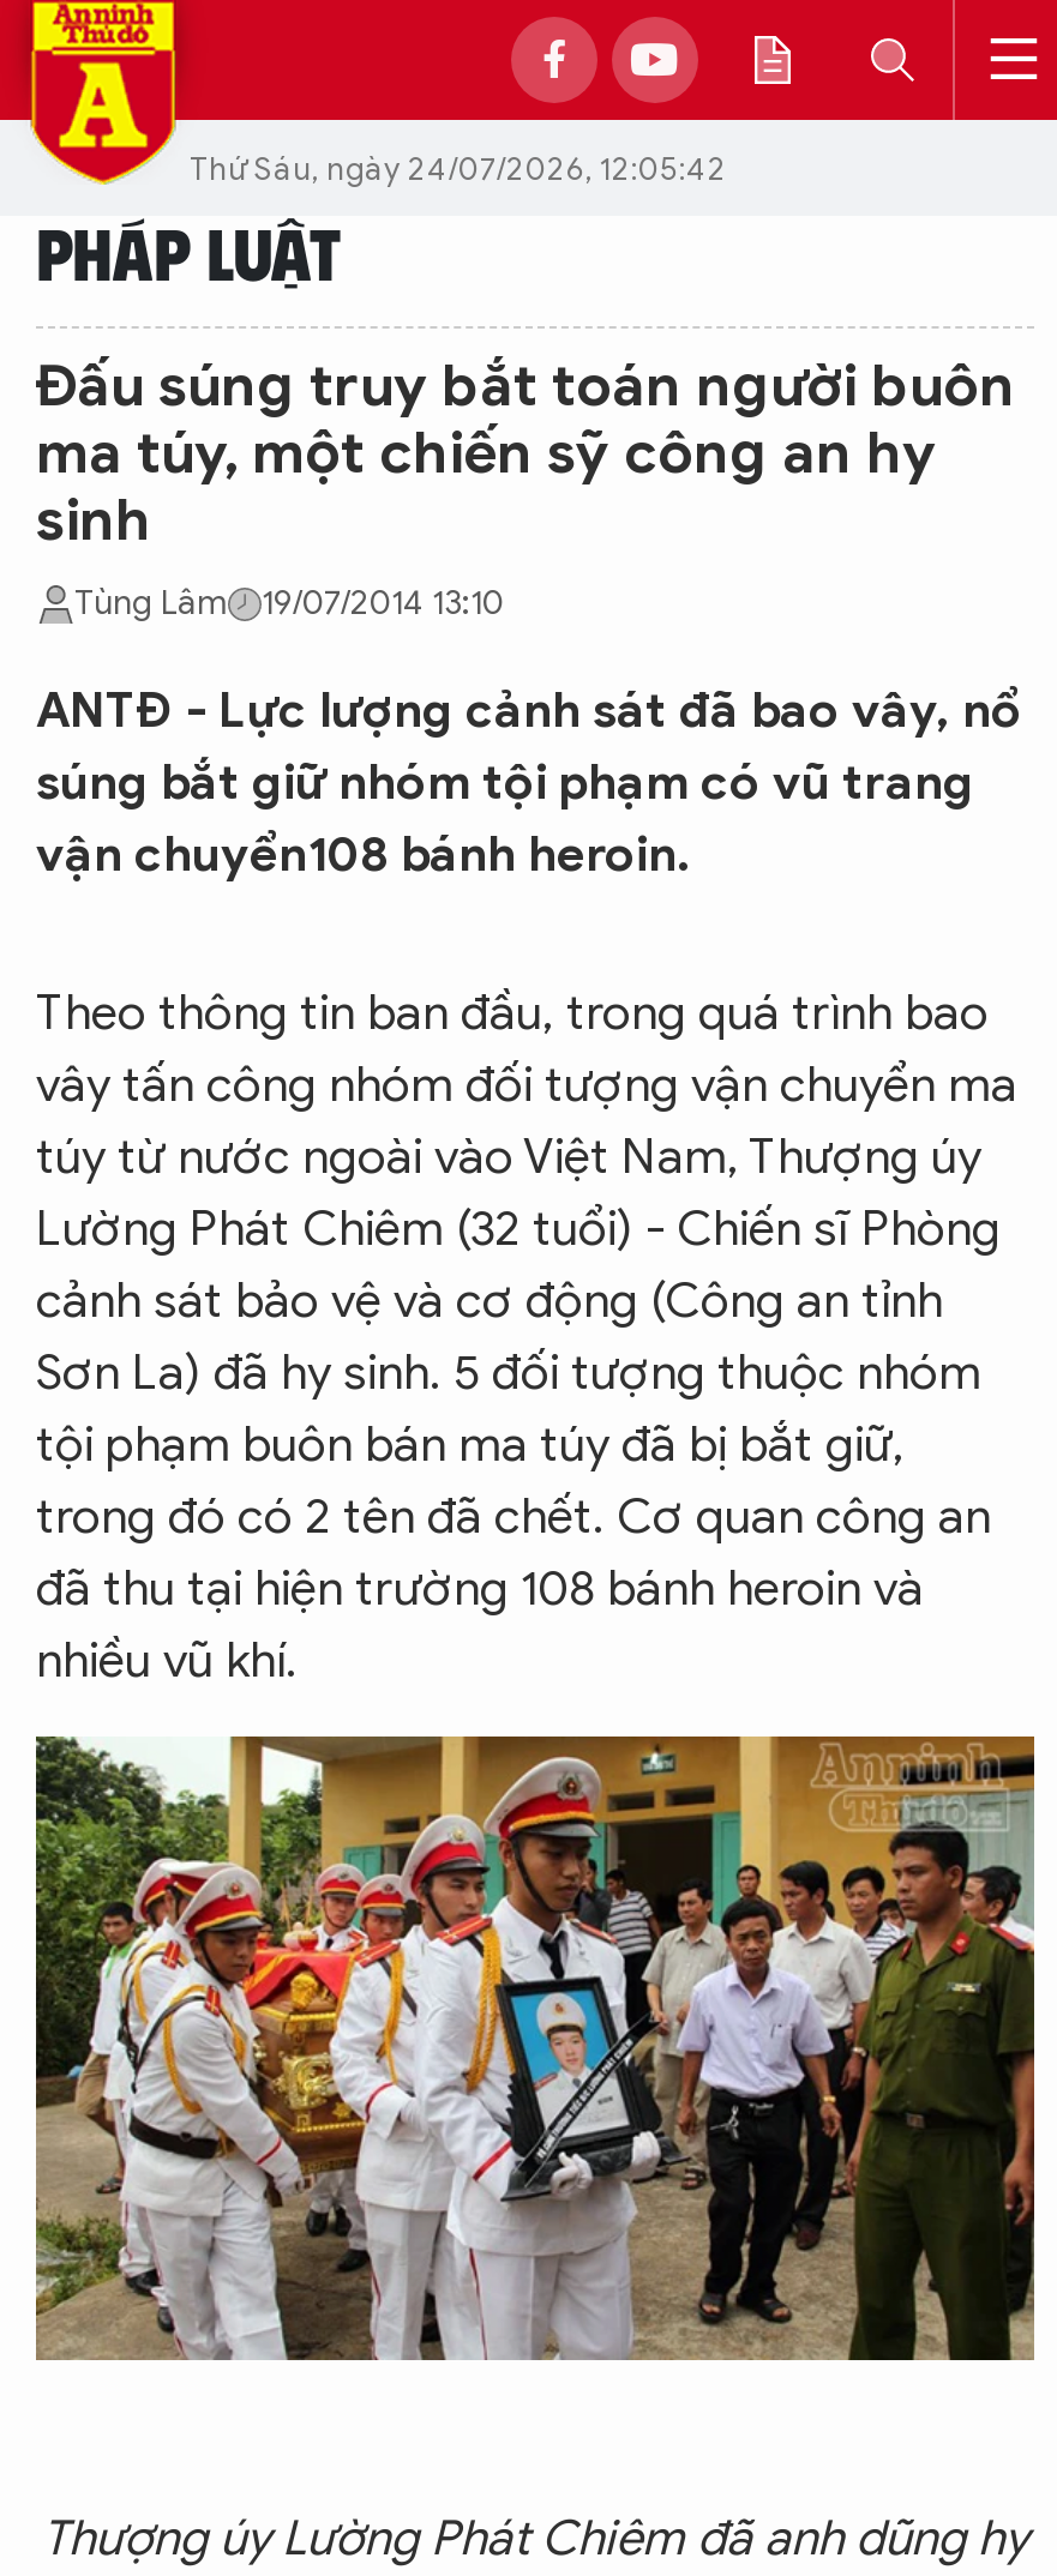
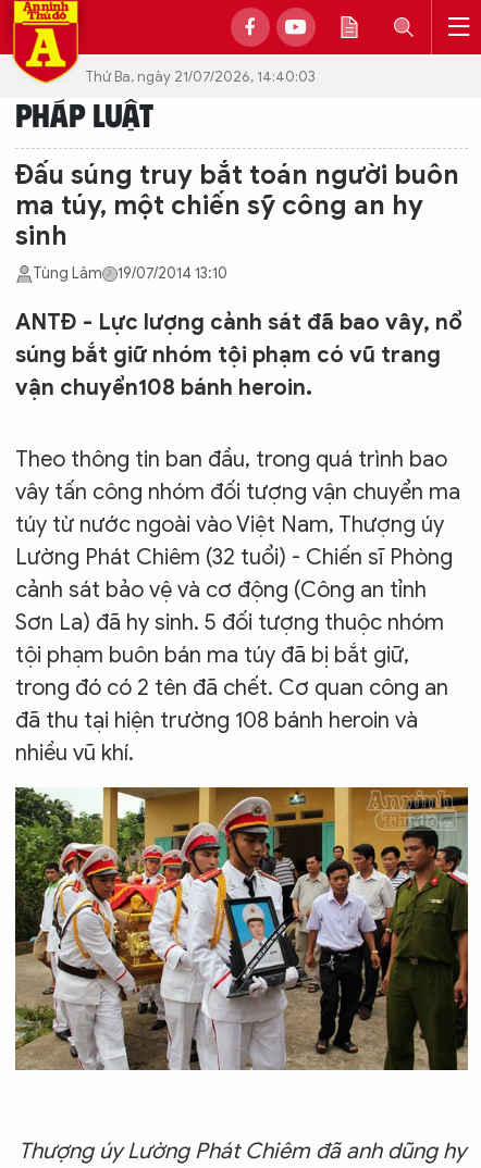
[190,148,727,188] Thứ Sáu, ngày 24/07/2026, 12:05:42 -> [85,67,316,85] Thứ Ba, ngày 21/07/2026, 14:40:03

